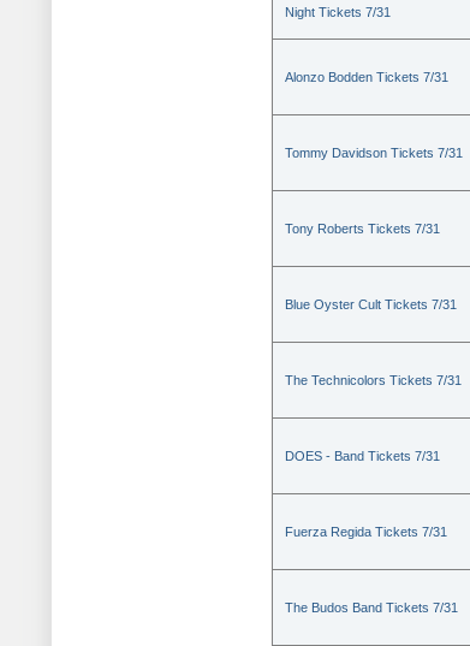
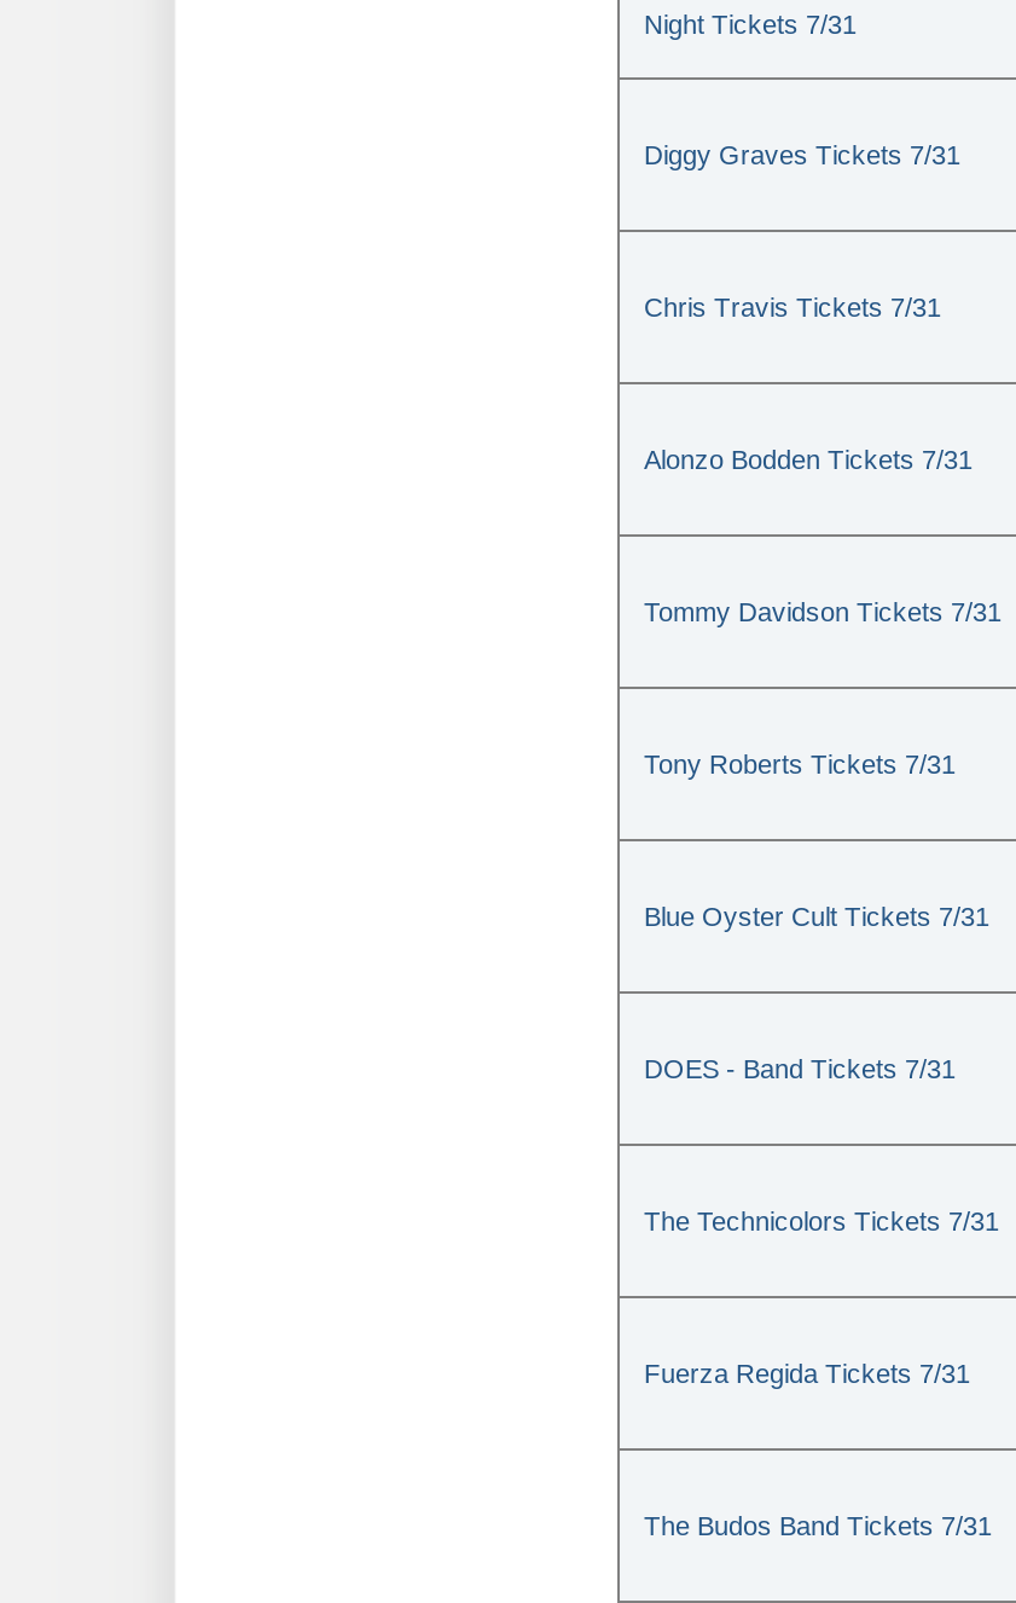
none -> [644,141,960,170] Diggy Graves Tickets 7/31
none -> [644,293,941,322] Chris Travis Tickets 7/31
moved [285,373,462,388] -> [644,1207,999,1236]: The Technicolors Tickets 7/31
moved [285,449,440,463] -> [644,1055,956,1084]: DOES - Band Tickets 7/31

